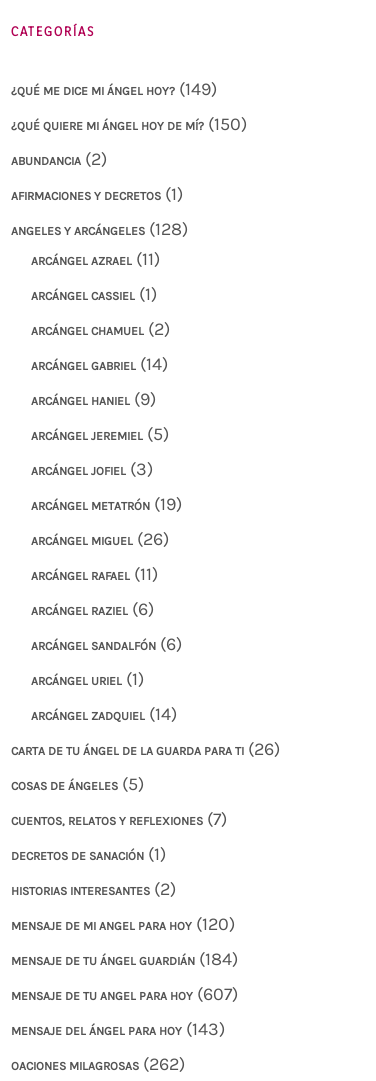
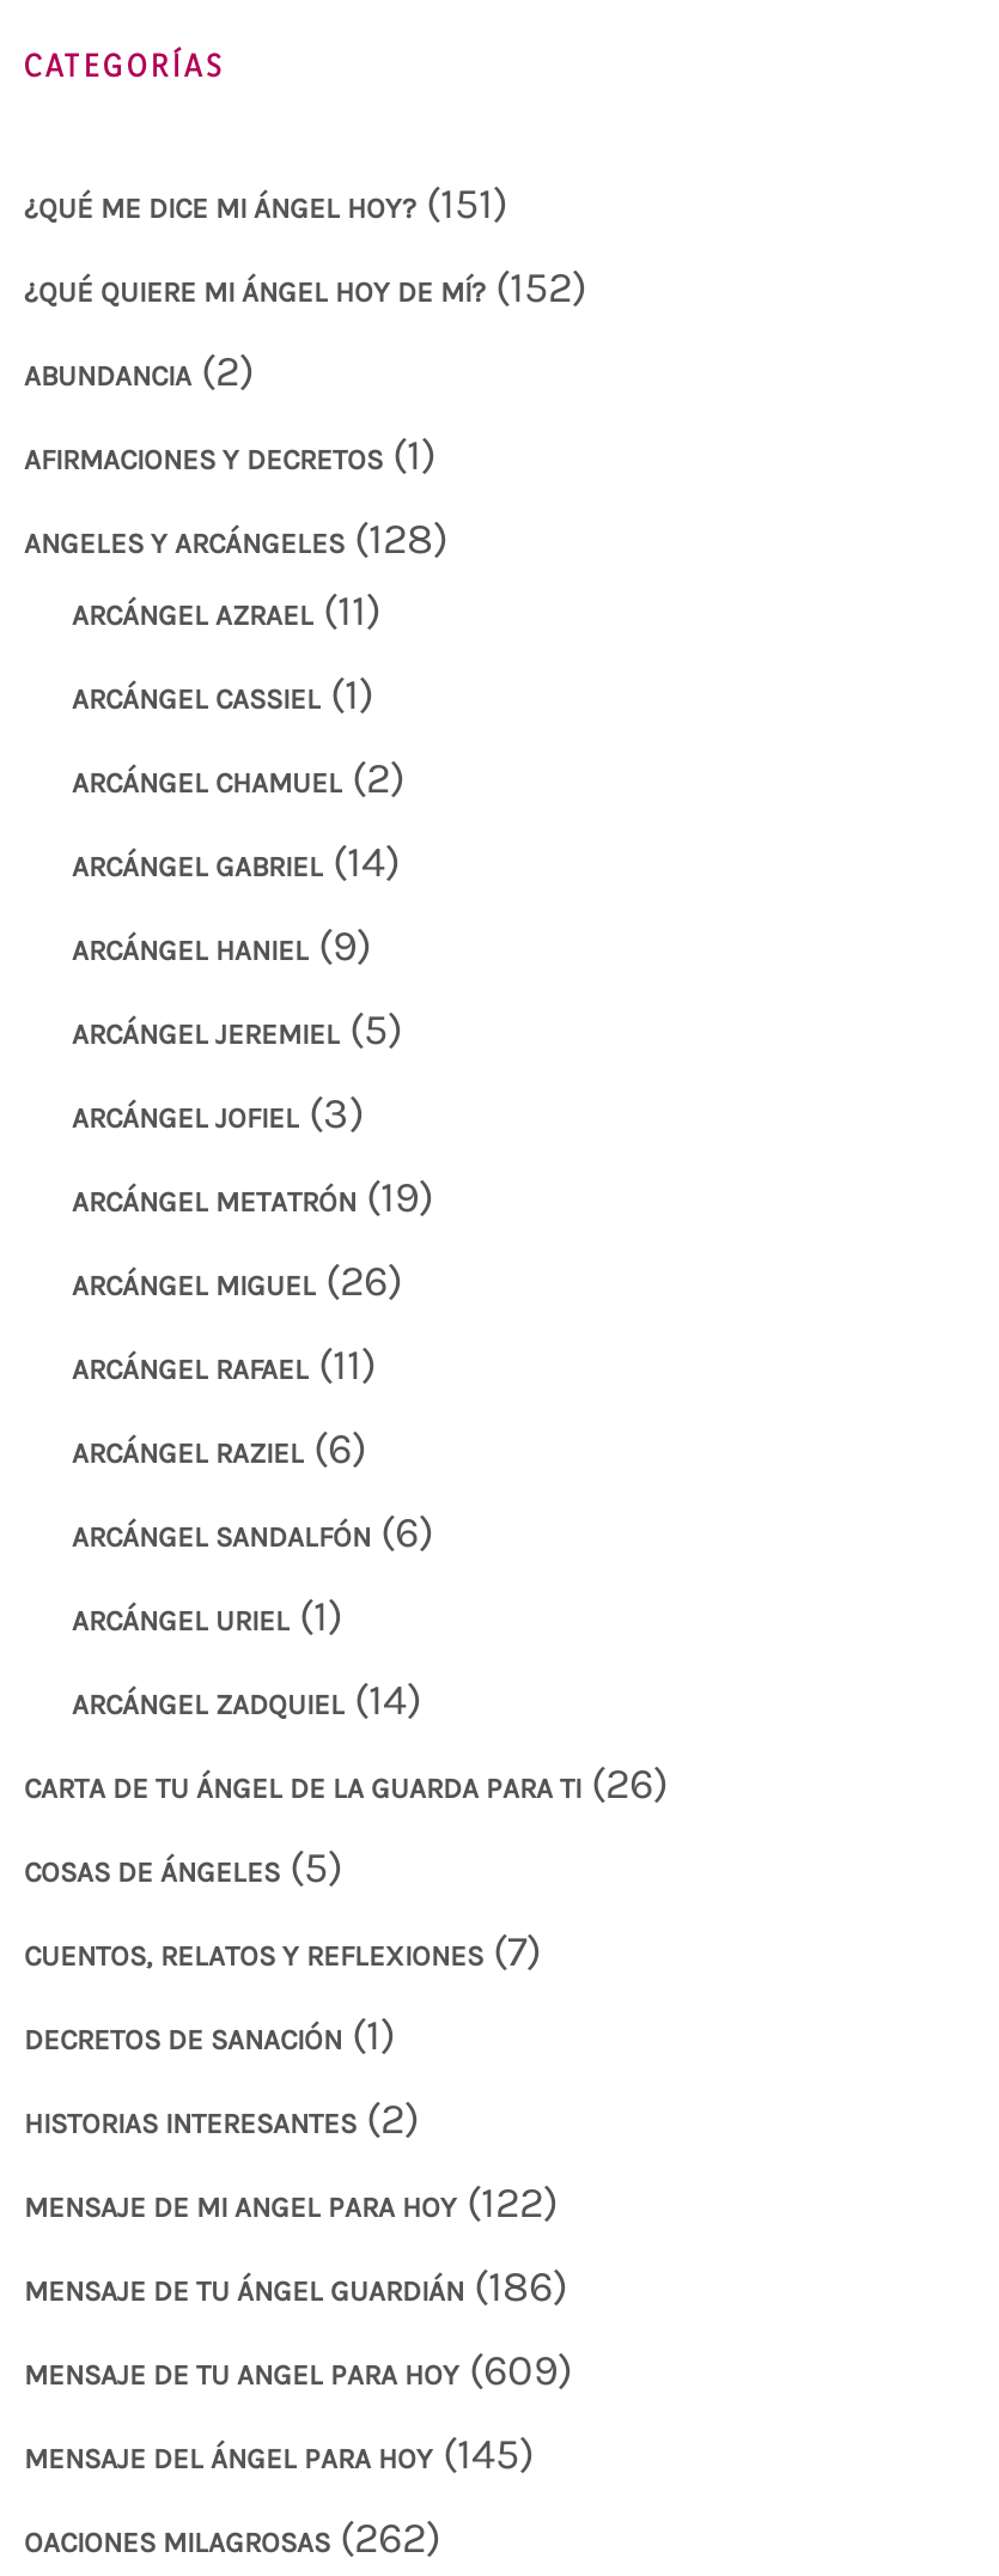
[11,78,217,100] ¿QUÉ ME DICE MI ÁNGEL HOY? (149) -> [24,177,507,230] ¿QUÉ ME DICE MI ÁNGEL HOY? (151)
[11,113,247,135] ¿QUÉ QUIERE MI ÁNGEL HOY DE MÍ? (150) -> [24,261,586,314] ¿QUÉ QUIERE MI ÁNGEL HOY DE MÍ? (152)
[11,913,235,935] MENSAJE DE MI ANGEL PARA HOY (120) -> [24,2176,558,2229] MENSAJE DE MI ANGEL PARA HOY (122)
[11,948,238,970] MENSAJE DE TU ÁNGEL GUARDIÁN (184) -> [24,2260,567,2313] MENSAJE DE TU ÁNGEL GUARDIÁN (186)
[11,983,238,1005] MENSAJE DE TU ANGEL PARA HOY (607) -> [24,2344,572,2396] MENSAJE DE TU ANGEL PARA HOY (609)
[11,1018,225,1040] MENSAJE DEL ÁNGEL PARA HOY (143) -> [24,2428,534,2480] MENSAJE DEL ÁNGEL PARA HOY (145)

